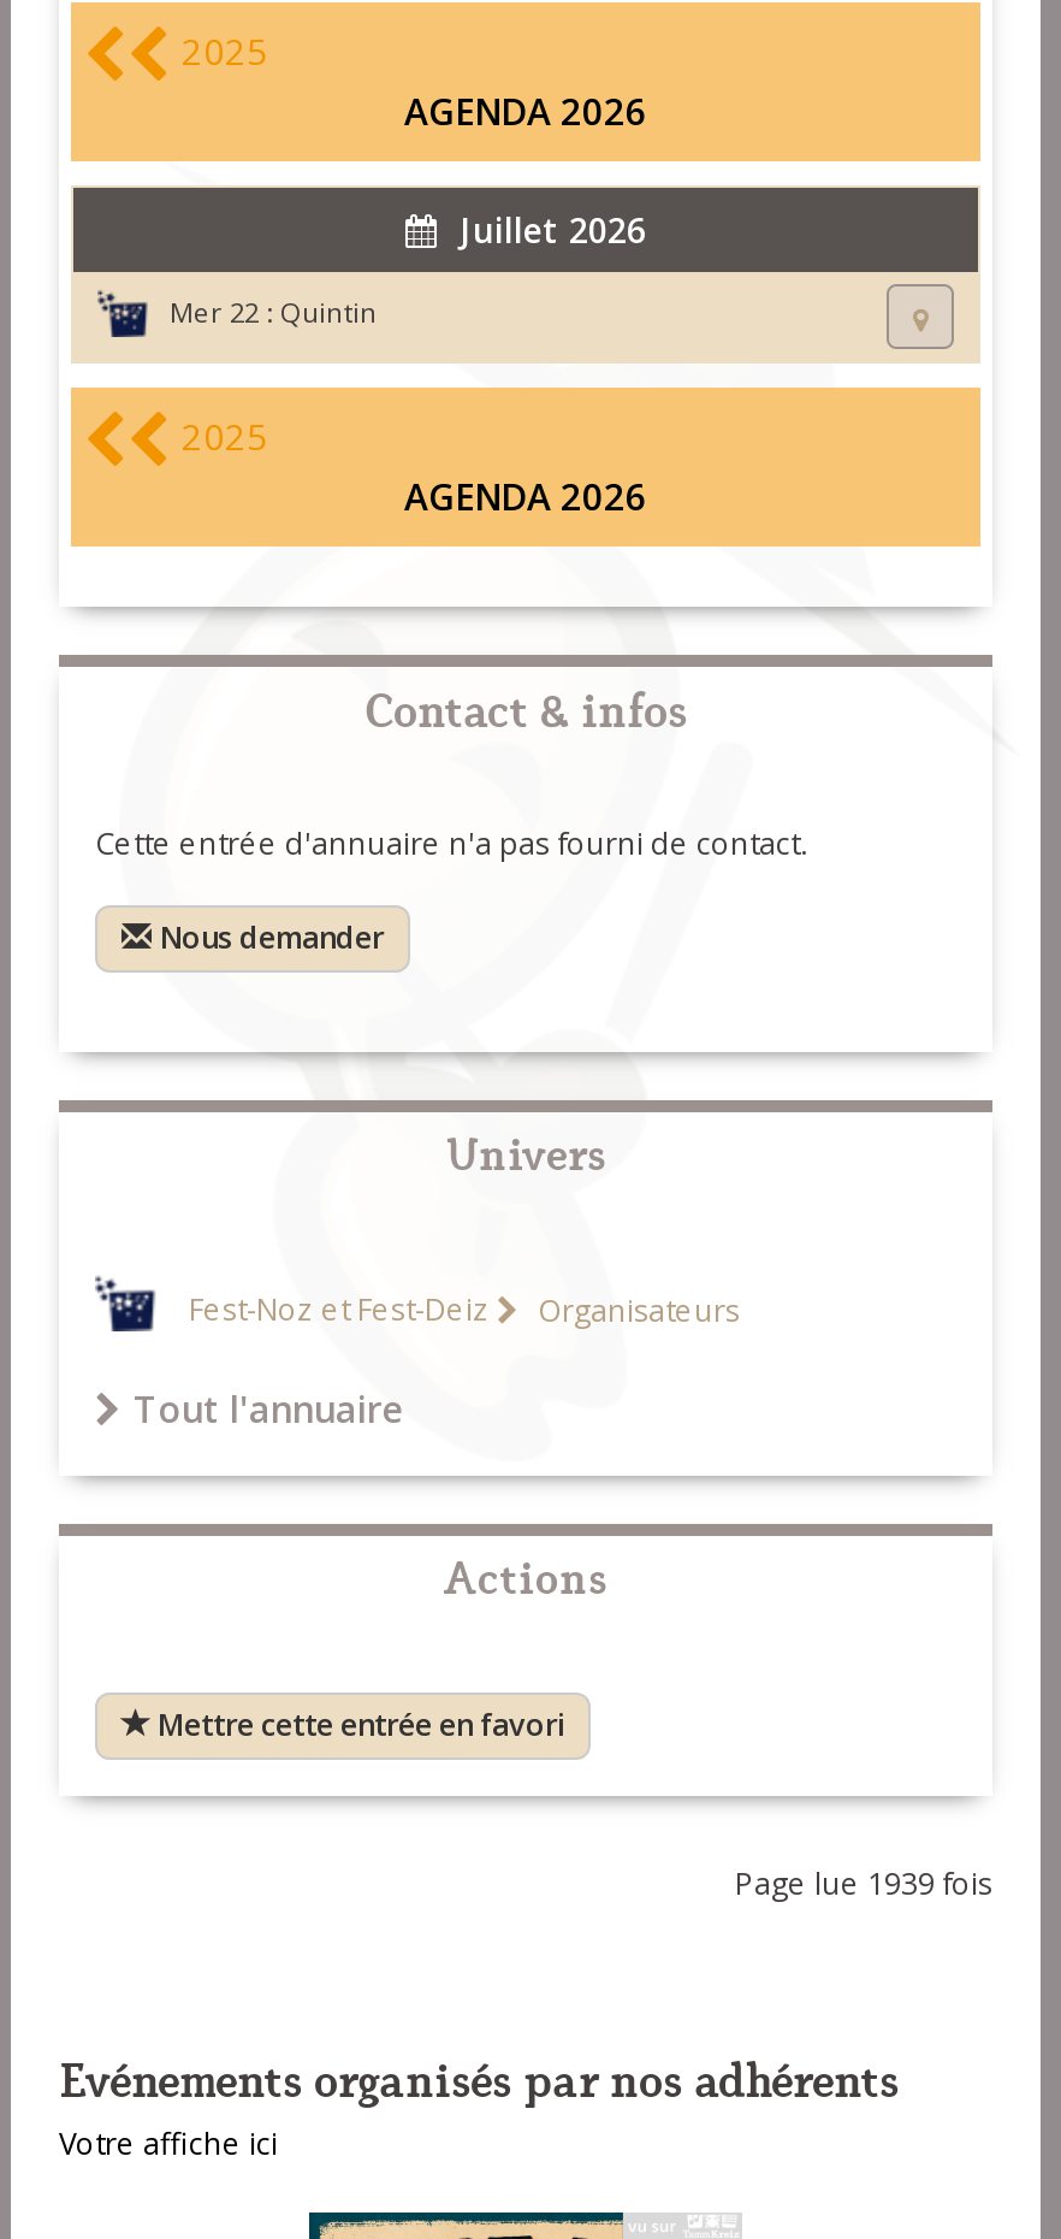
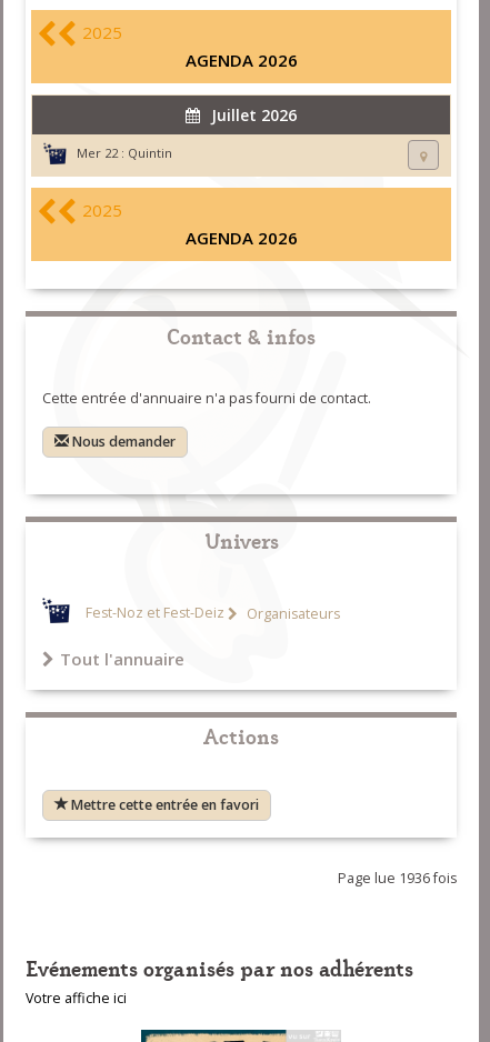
[735,1864,992,1905] Page lue 1939 fois -> [338,869,457,888] Page lue 1936 fois

